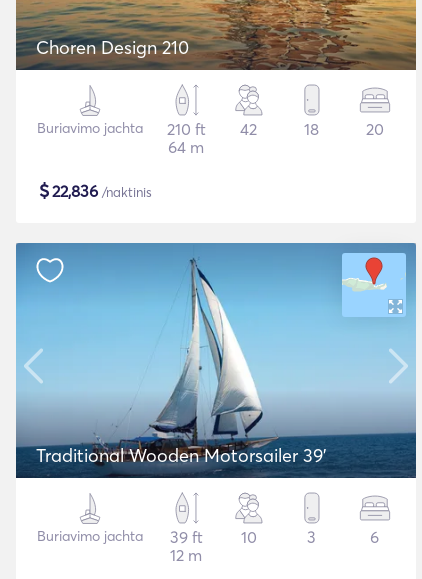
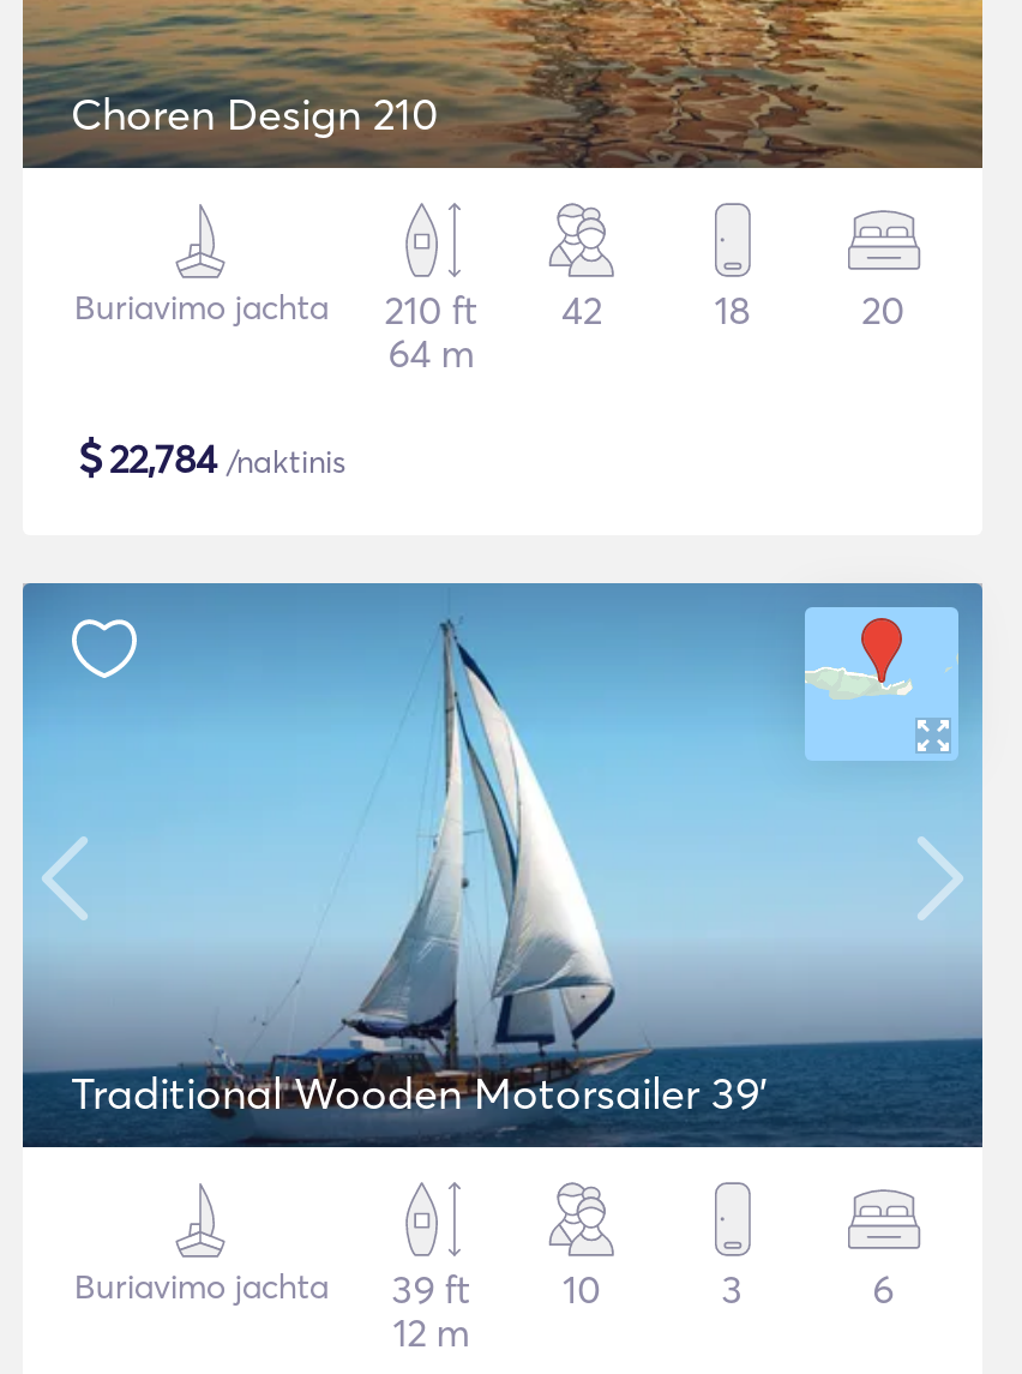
[39,179,152,202] $22,836 /naktinis -> [78,430,347,485] $22,784 /naktinis

